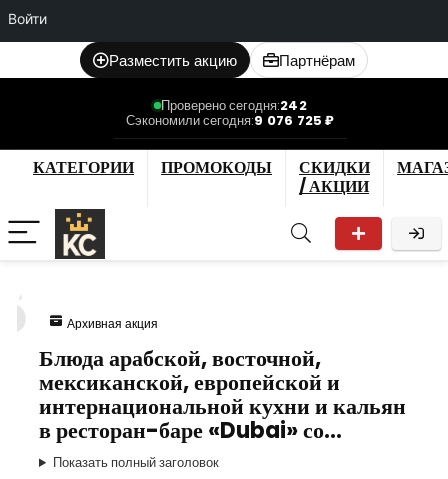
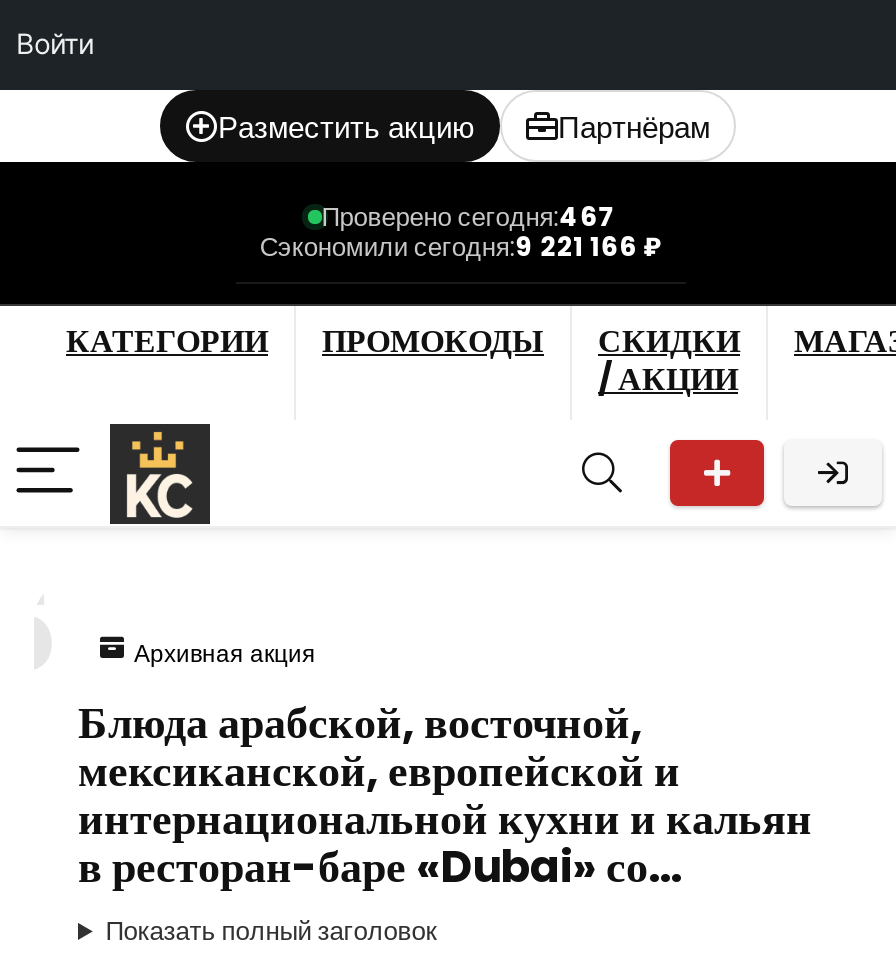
[161,96,307,115] Проверено сегодня:242 -> [321,198,615,236] Проверено сегодня:467
[126,111,335,130] Сэкономили сегодня:9 076 725 ₽ -> [260,228,662,266] Сэкономили сегодня:9 221 166 ₽

